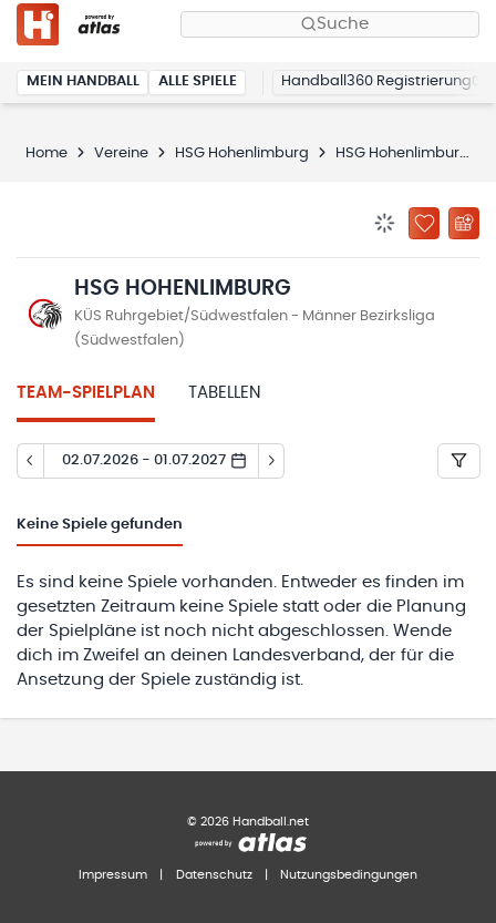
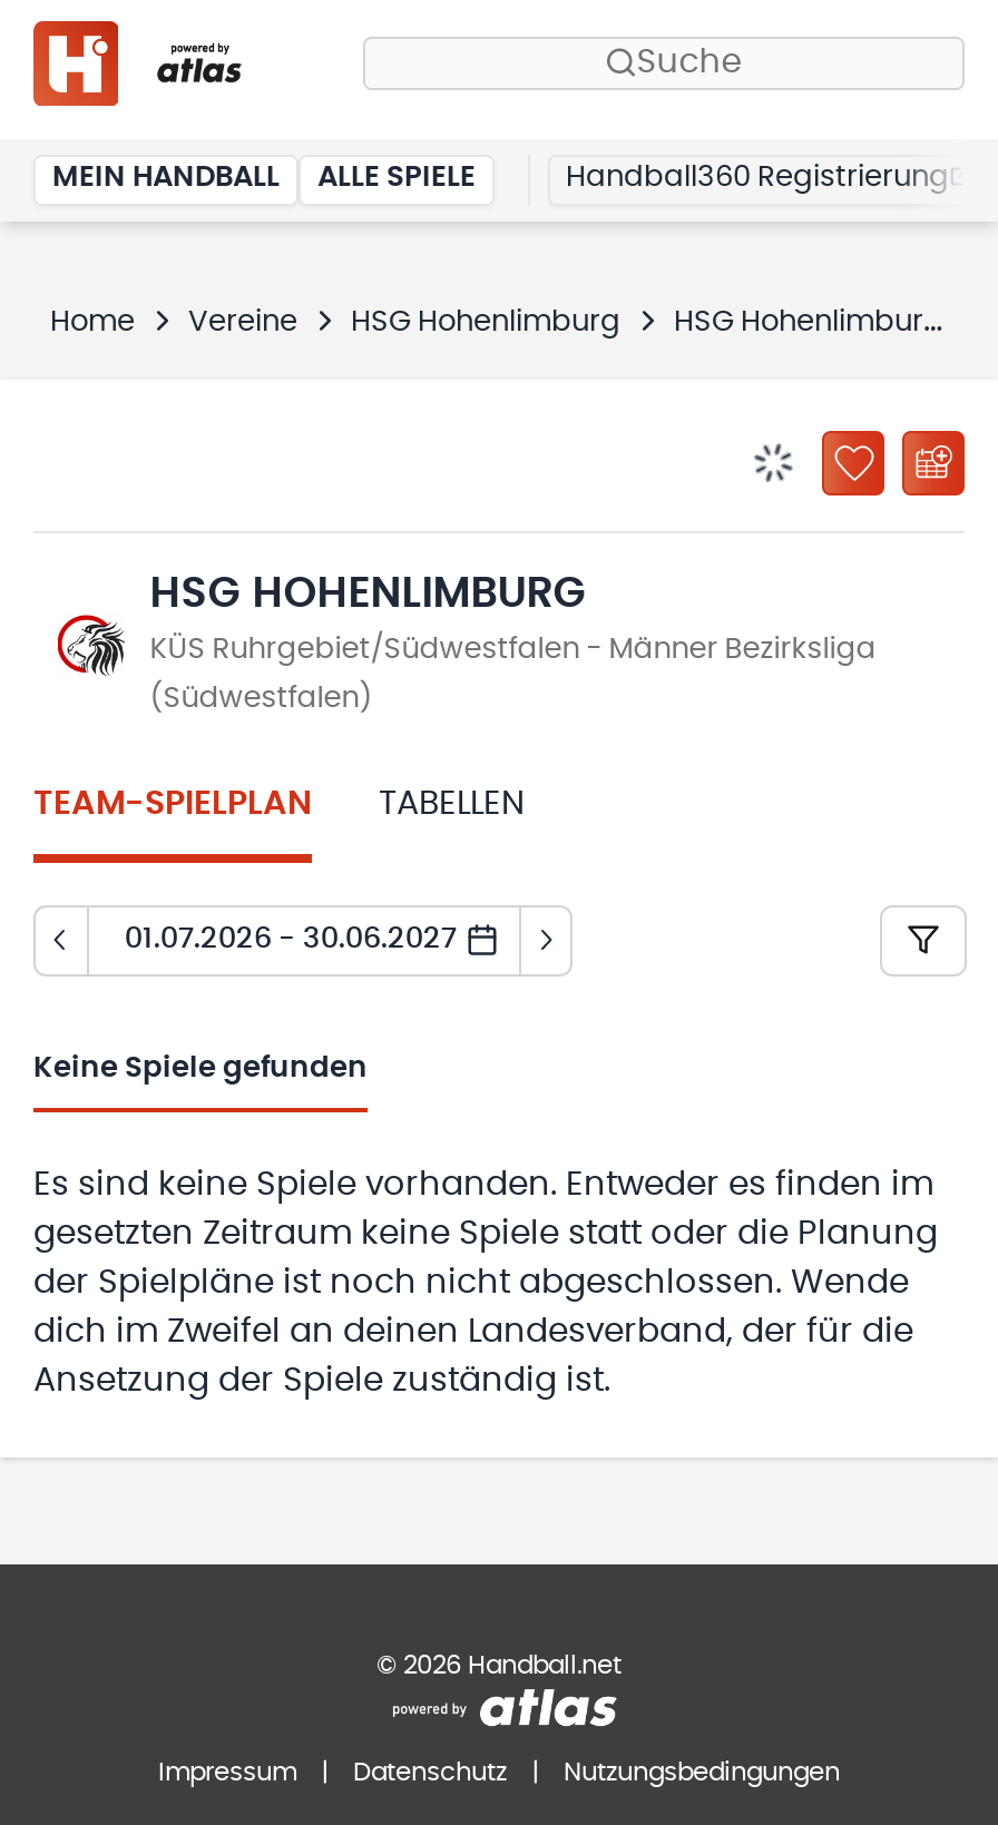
[62,453,226,467] 02.07.2026 - 01.07.2027 -> [125,925,456,954] 01.07.2026 - 30.06.2027

